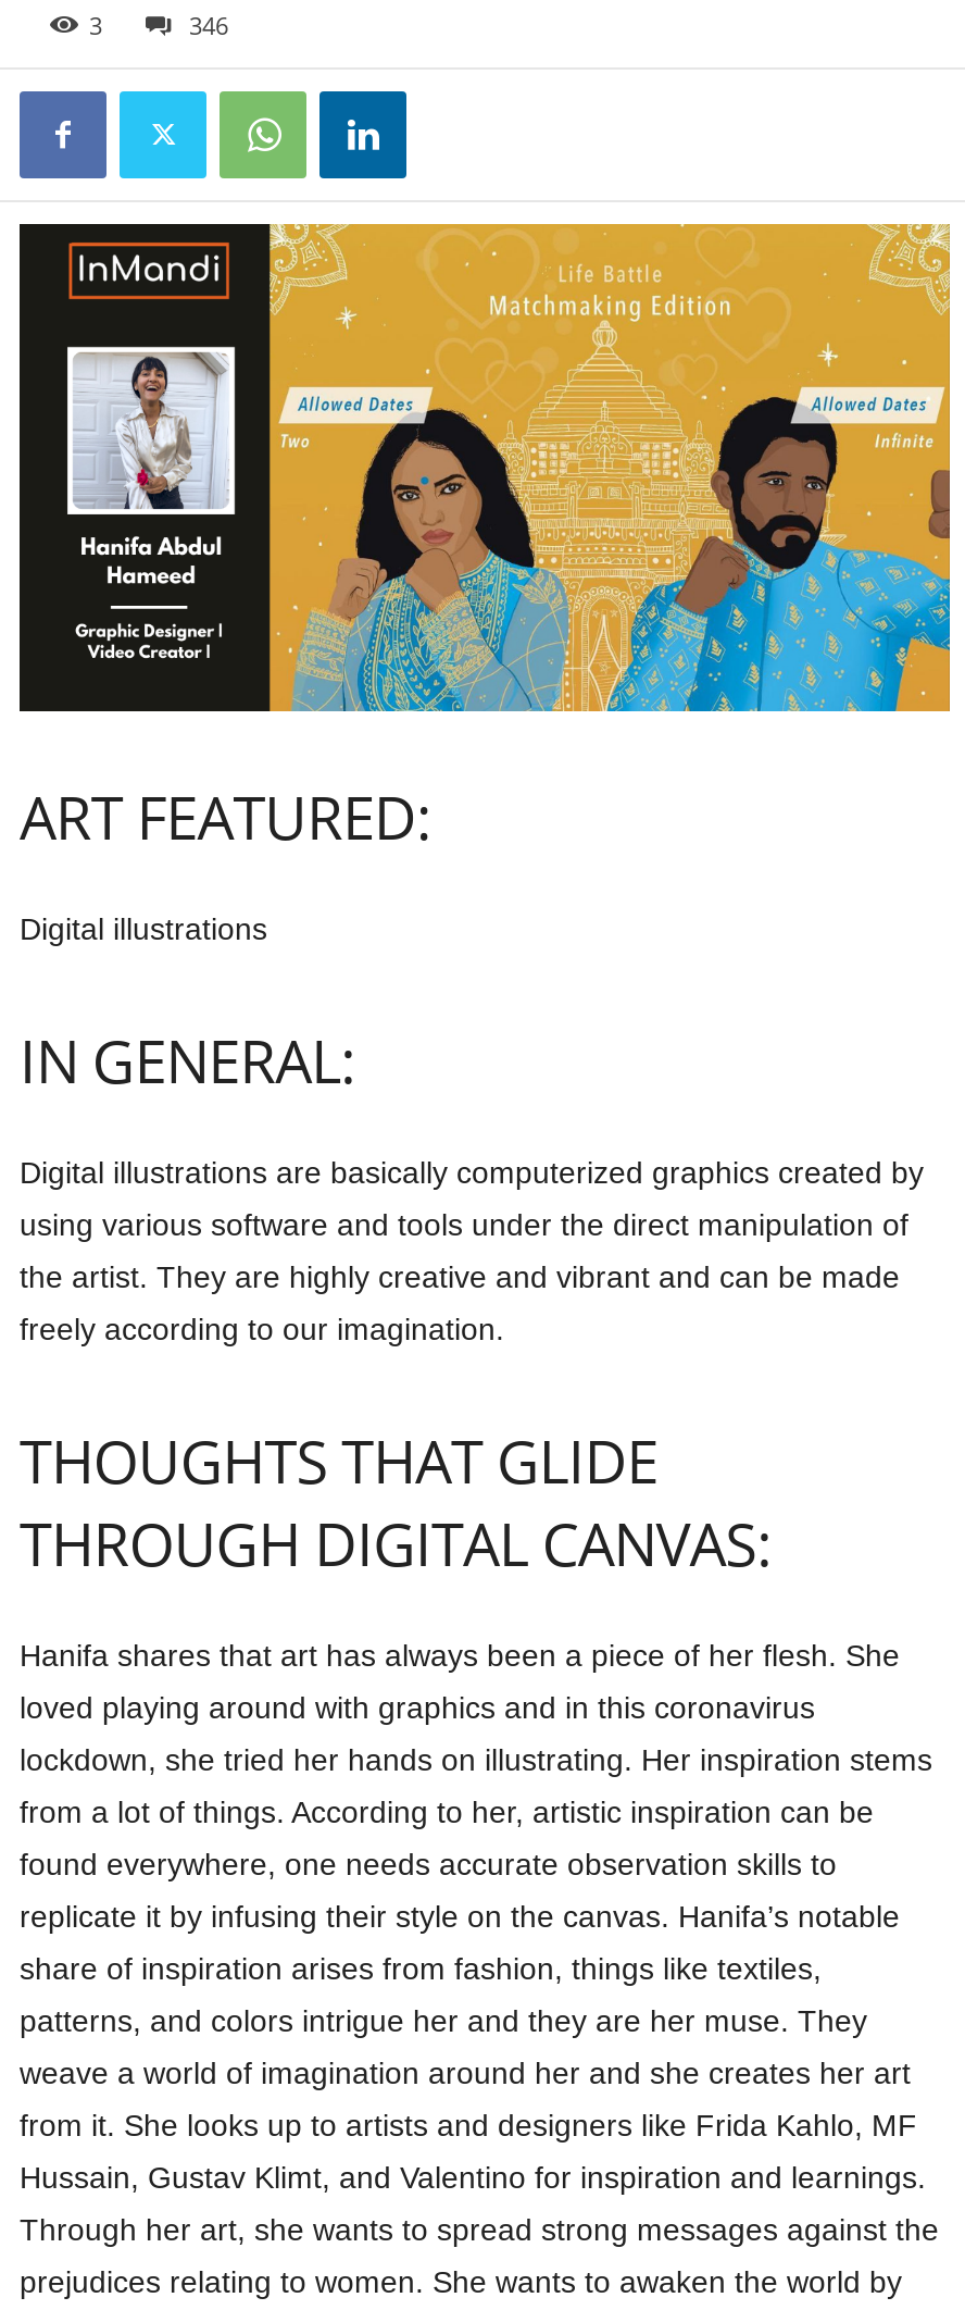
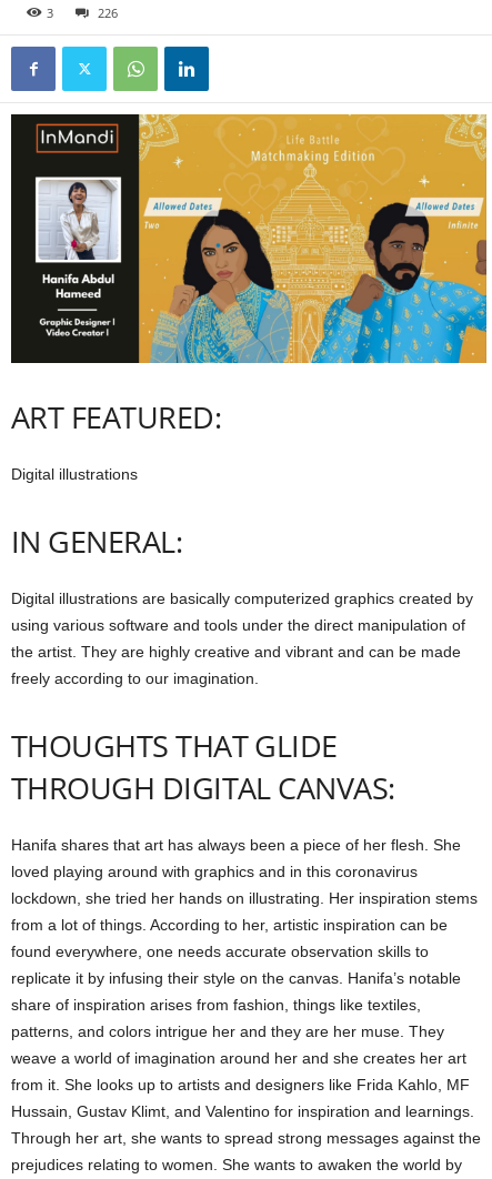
[189,9,228,41] 346 -> [98,4,118,21] 226

